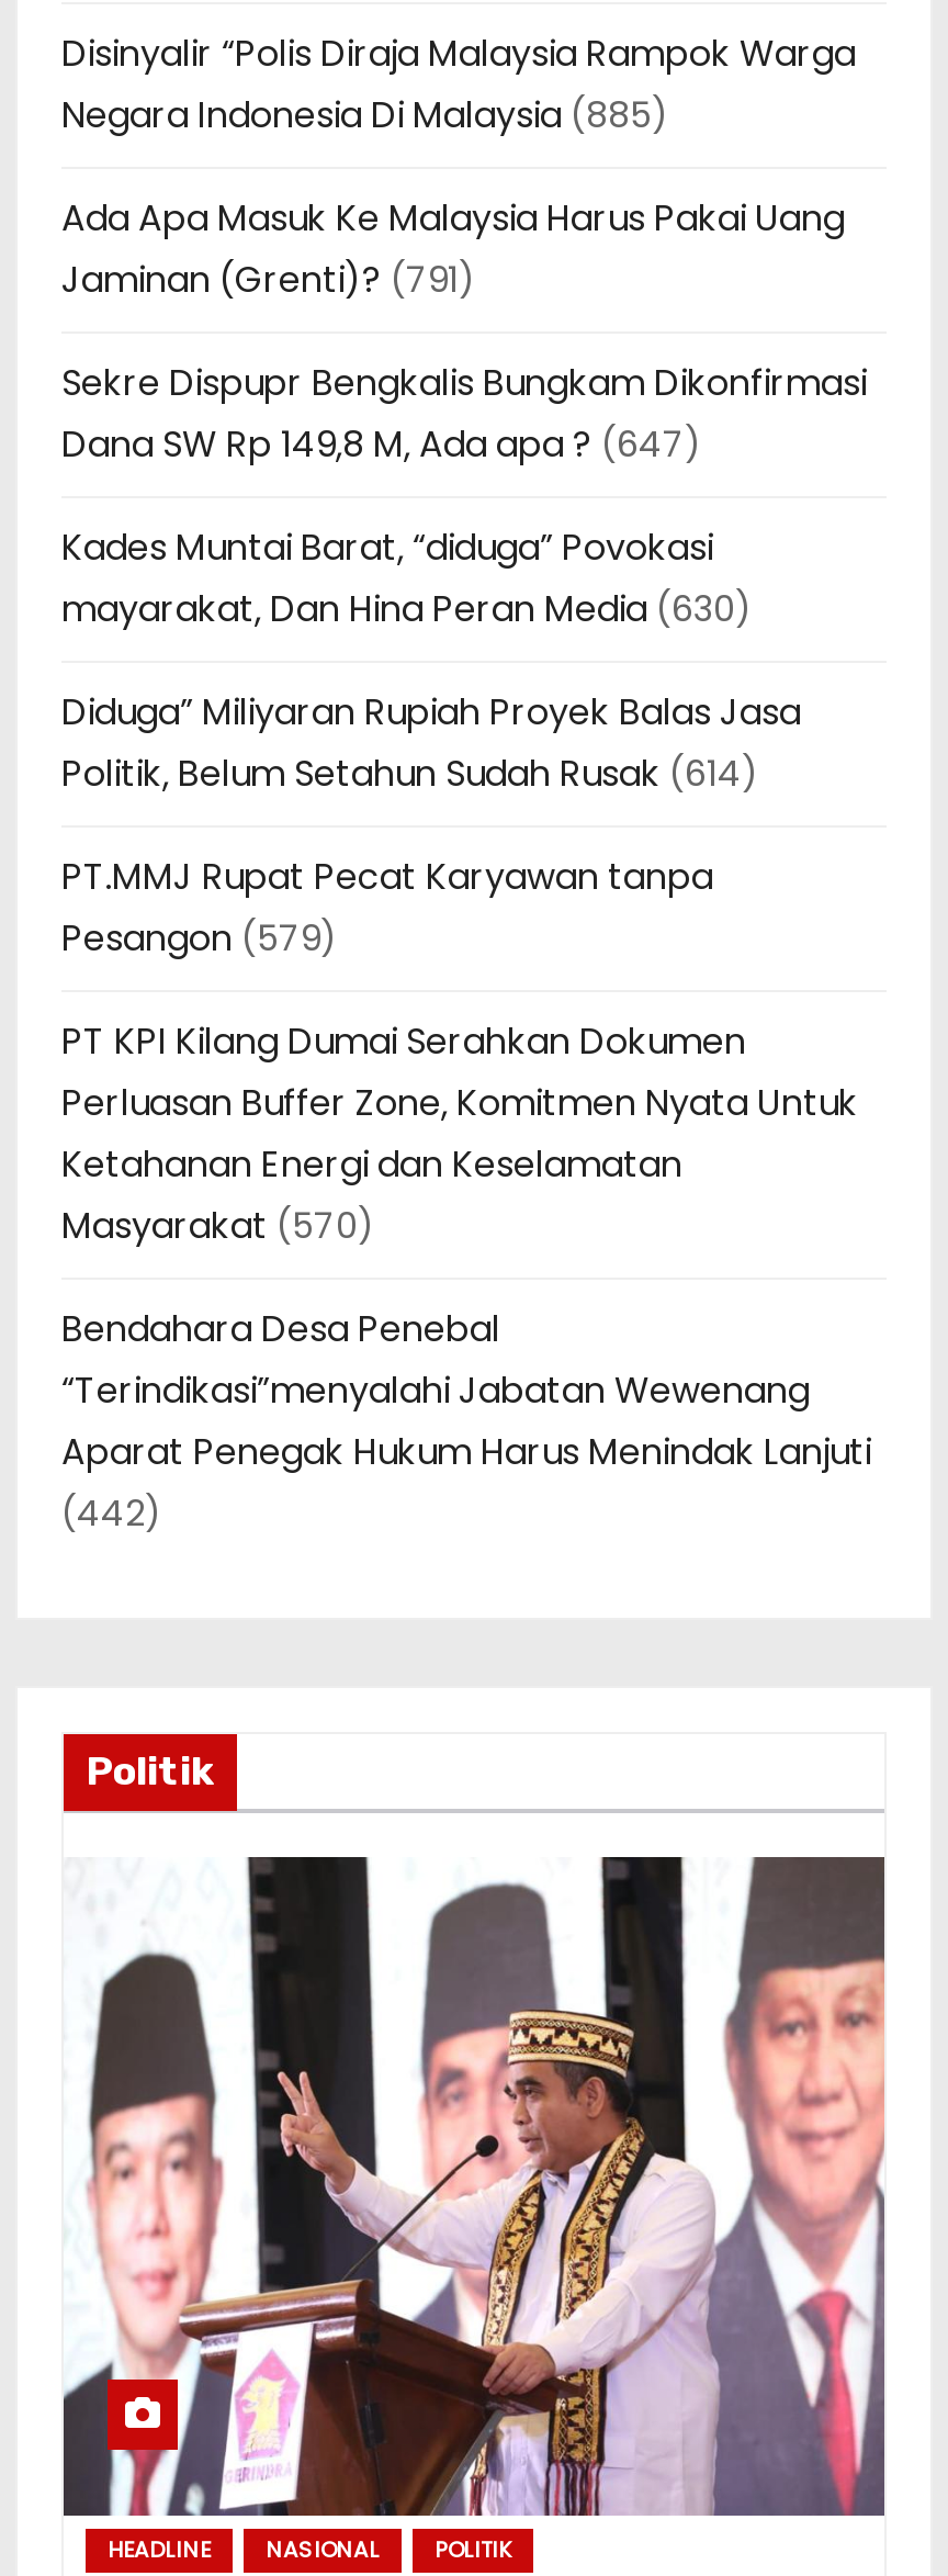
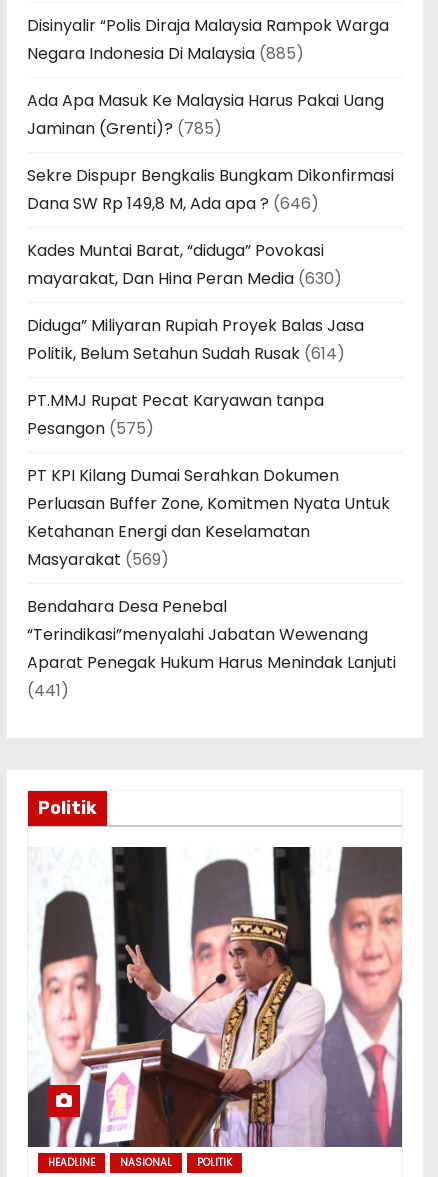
[61,254,476,305] Jaminan (Grenti)? (791) -> [27,117,222,140] Jaminan (Grenti)? (785)
[61,419,702,470] Dana SW Rp 149,8 M, Ada apa ? (647) -> [27,192,319,215] Dana SW Rp 149,8 M, Ada apa ? (646)
[61,913,338,963] Pesangon (579) -> [27,417,154,440] Pesangon (575)
[61,1201,375,1251] Masyarakat (570) -> [27,548,169,571] Masyarakat (569)
[61,1488,162,1539] (442) -> [27,679,69,702] (441)

